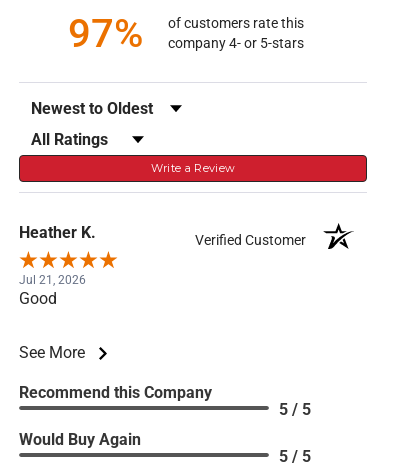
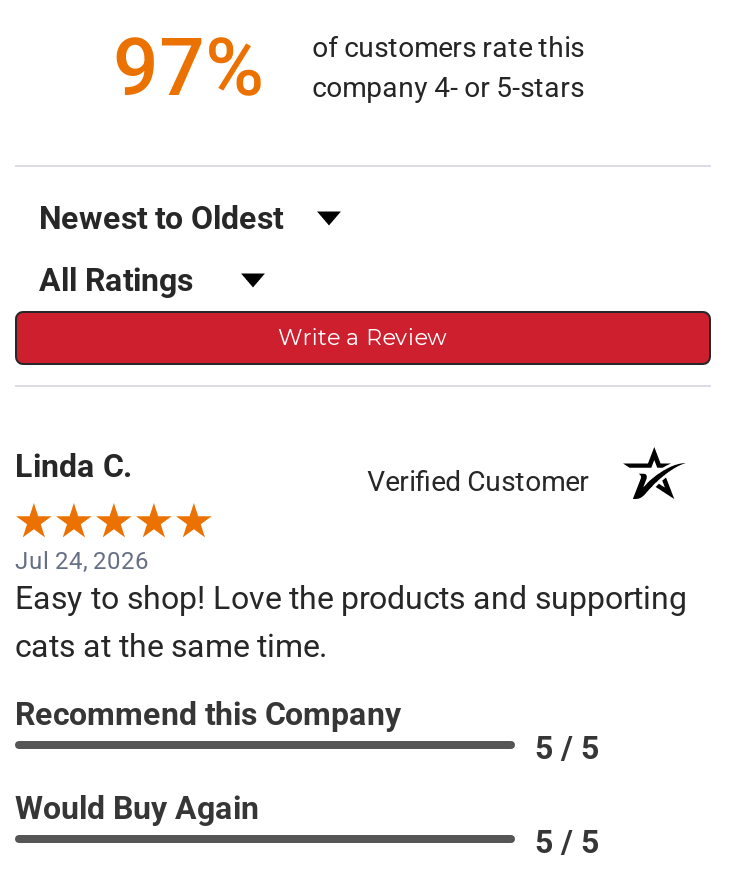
[19,223,96,242] Heather K. -> [15,447,133,485] Linda C.
[19,273,89,362] Jul 21, 2026 | Good | See More -> [15,547,687,665] Jul 24, 2026 | Easy to shop! Love the products and supporting | cats at the same time.

